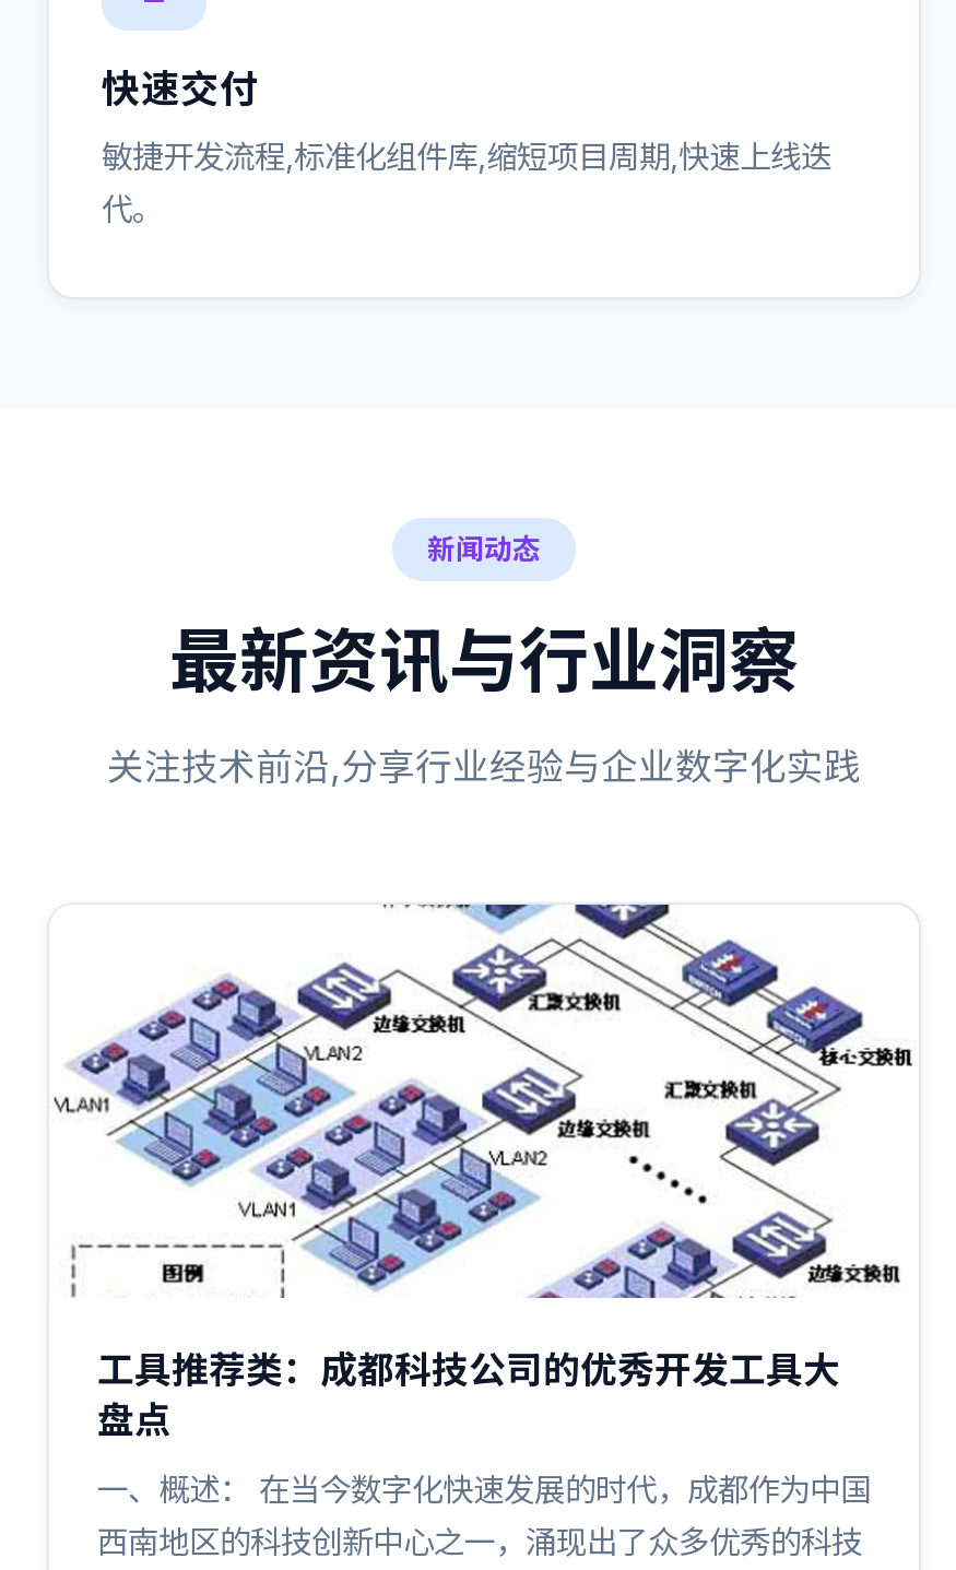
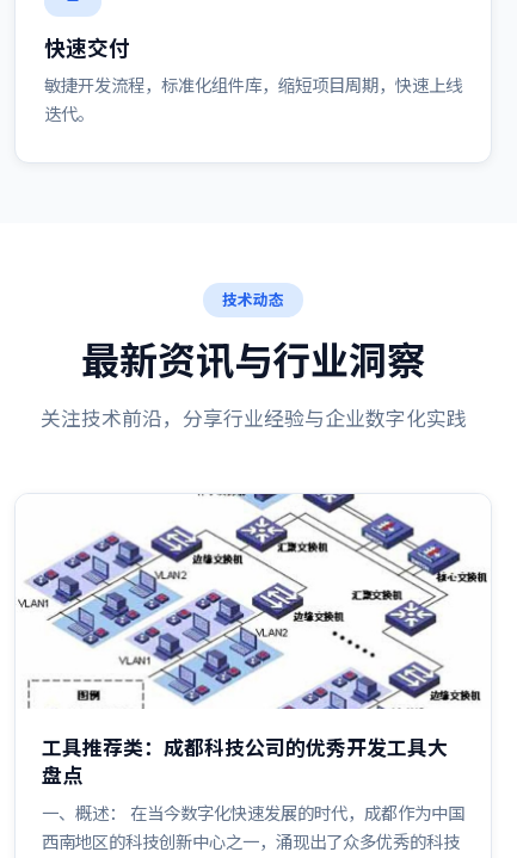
[102,138,831,227] 敏捷开发流程,标准化组件库,缩短项目周期,快速上线迭 | 代。 -> [44,75,462,124] 敏捷开发流程，标准化组件库，缩短项目周期，快速上线 | 迭代。
[427,533,541,566] 新闻动态 -> [222,291,284,309] 技术动态
[107,745,861,789] 关注技术前沿,分享行业经验与企业数字化实践 -> [40,407,466,431] 关注技术前沿，分享行业经验与企业数字化实践

